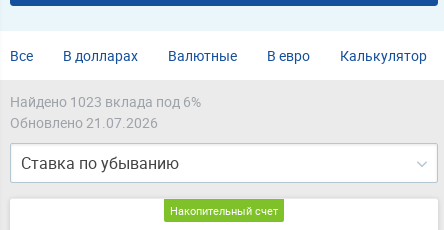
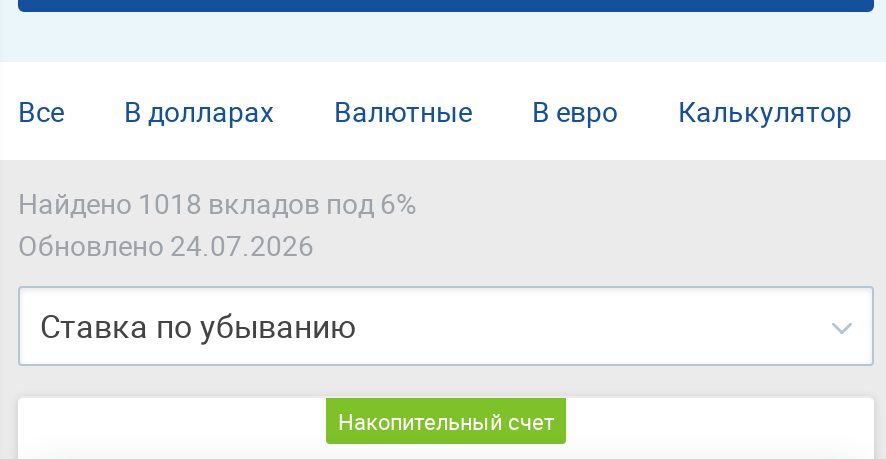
[10,92,201,111] Найдено 1023 вклада под 6% -> [18,184,416,222] Найдено 1018 вкладов под 6%
[10,113,158,132] Обновлено 21.07.2026 -> [18,226,314,264] Обновлено 24.07.2026

